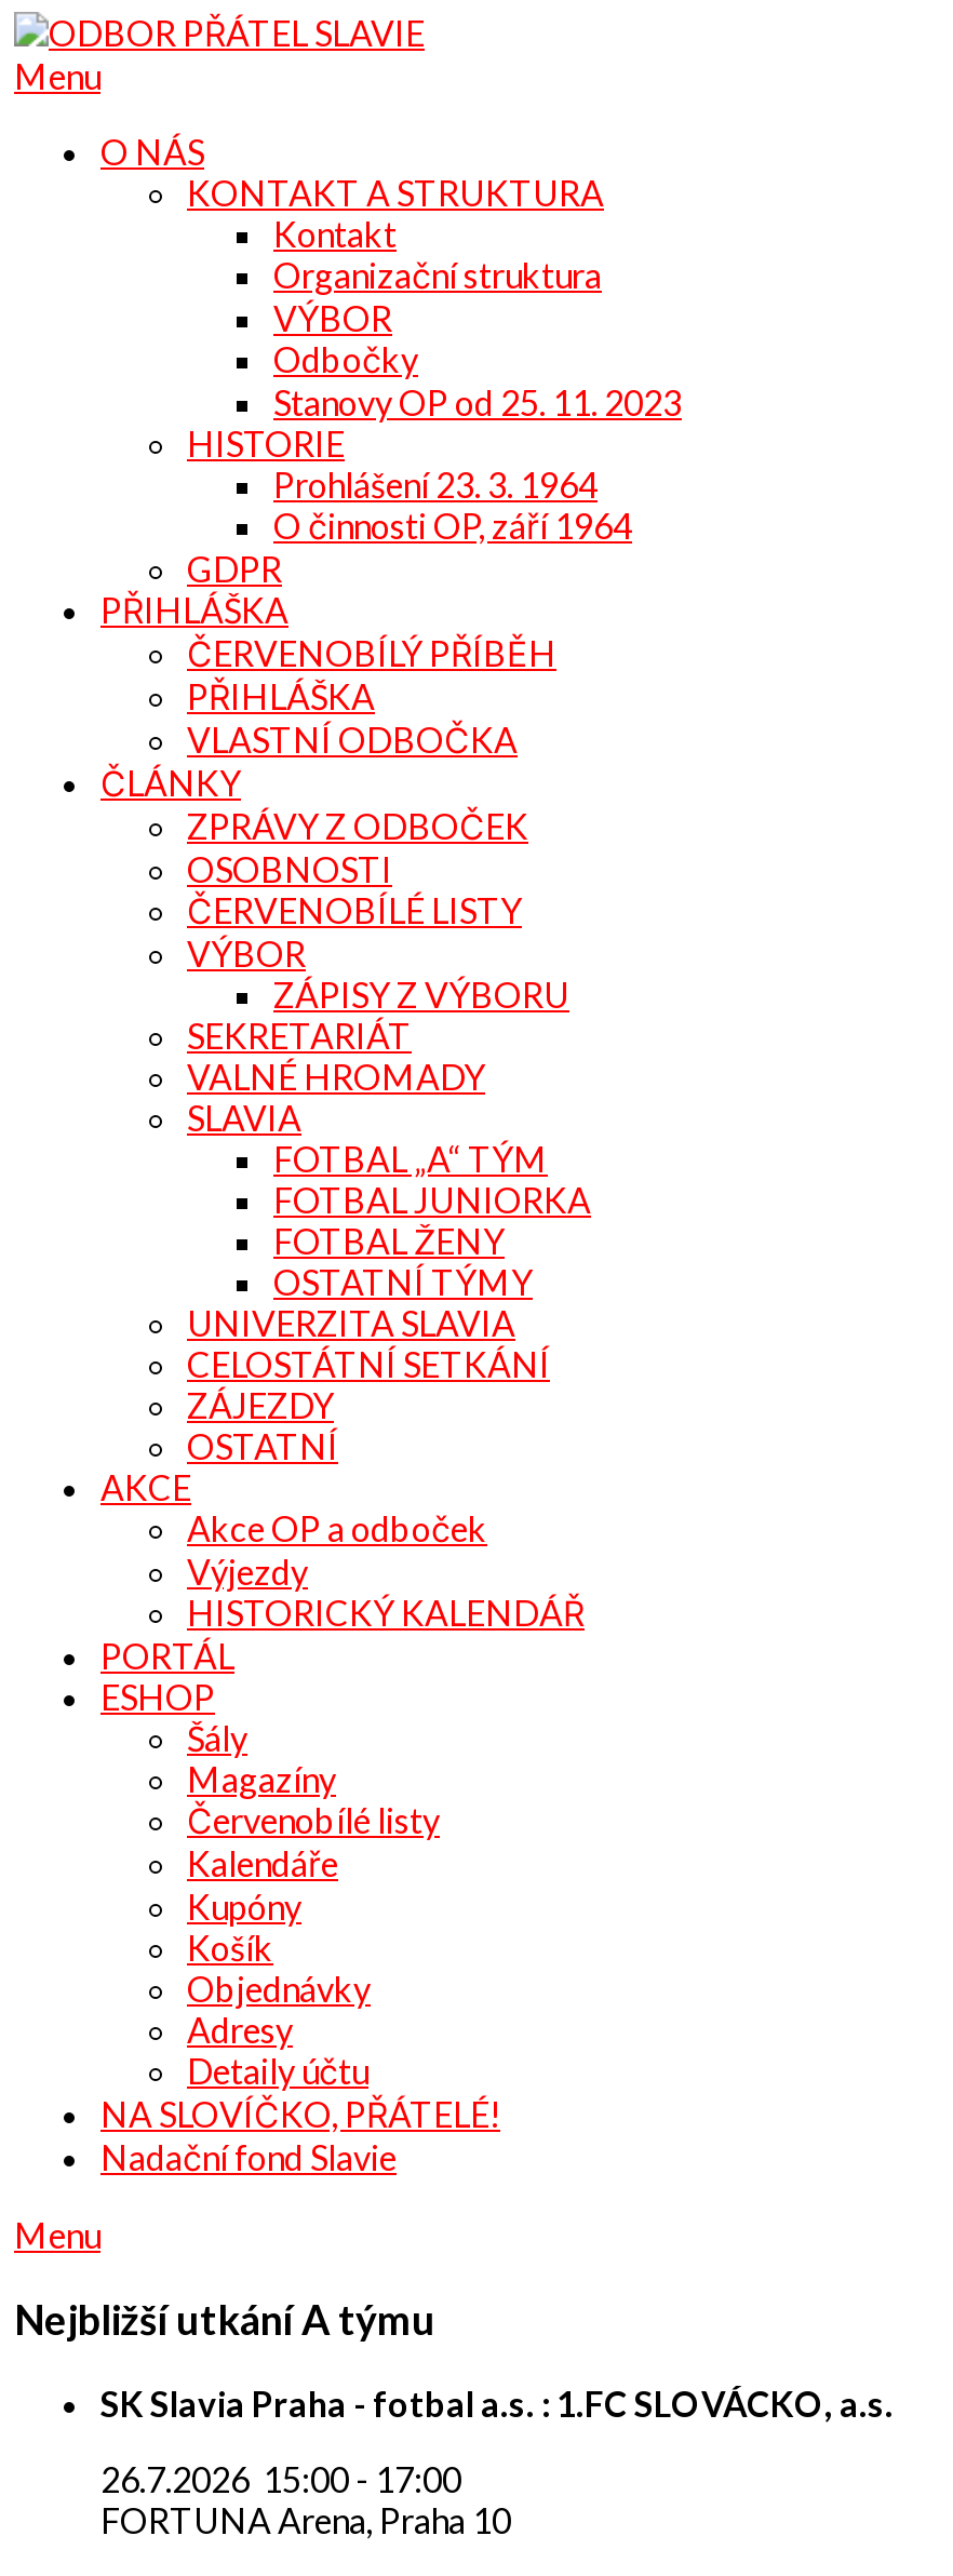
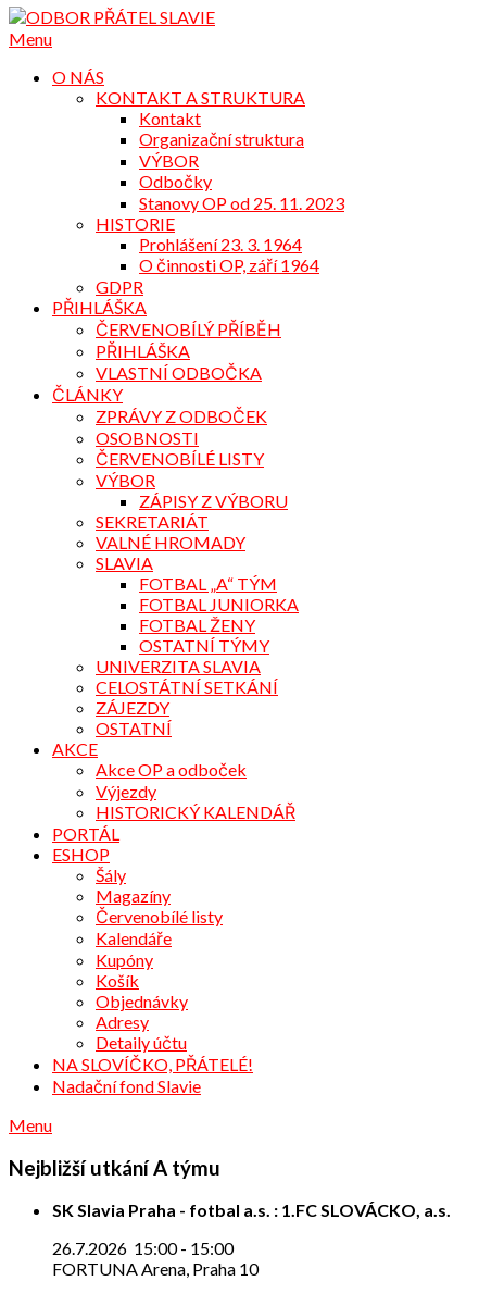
[100,2459,461,2500] 26.7.2026 15:00 - 17:00 -> [52,1238,234,1259] 26.7.2026 15:00 - 15:00

